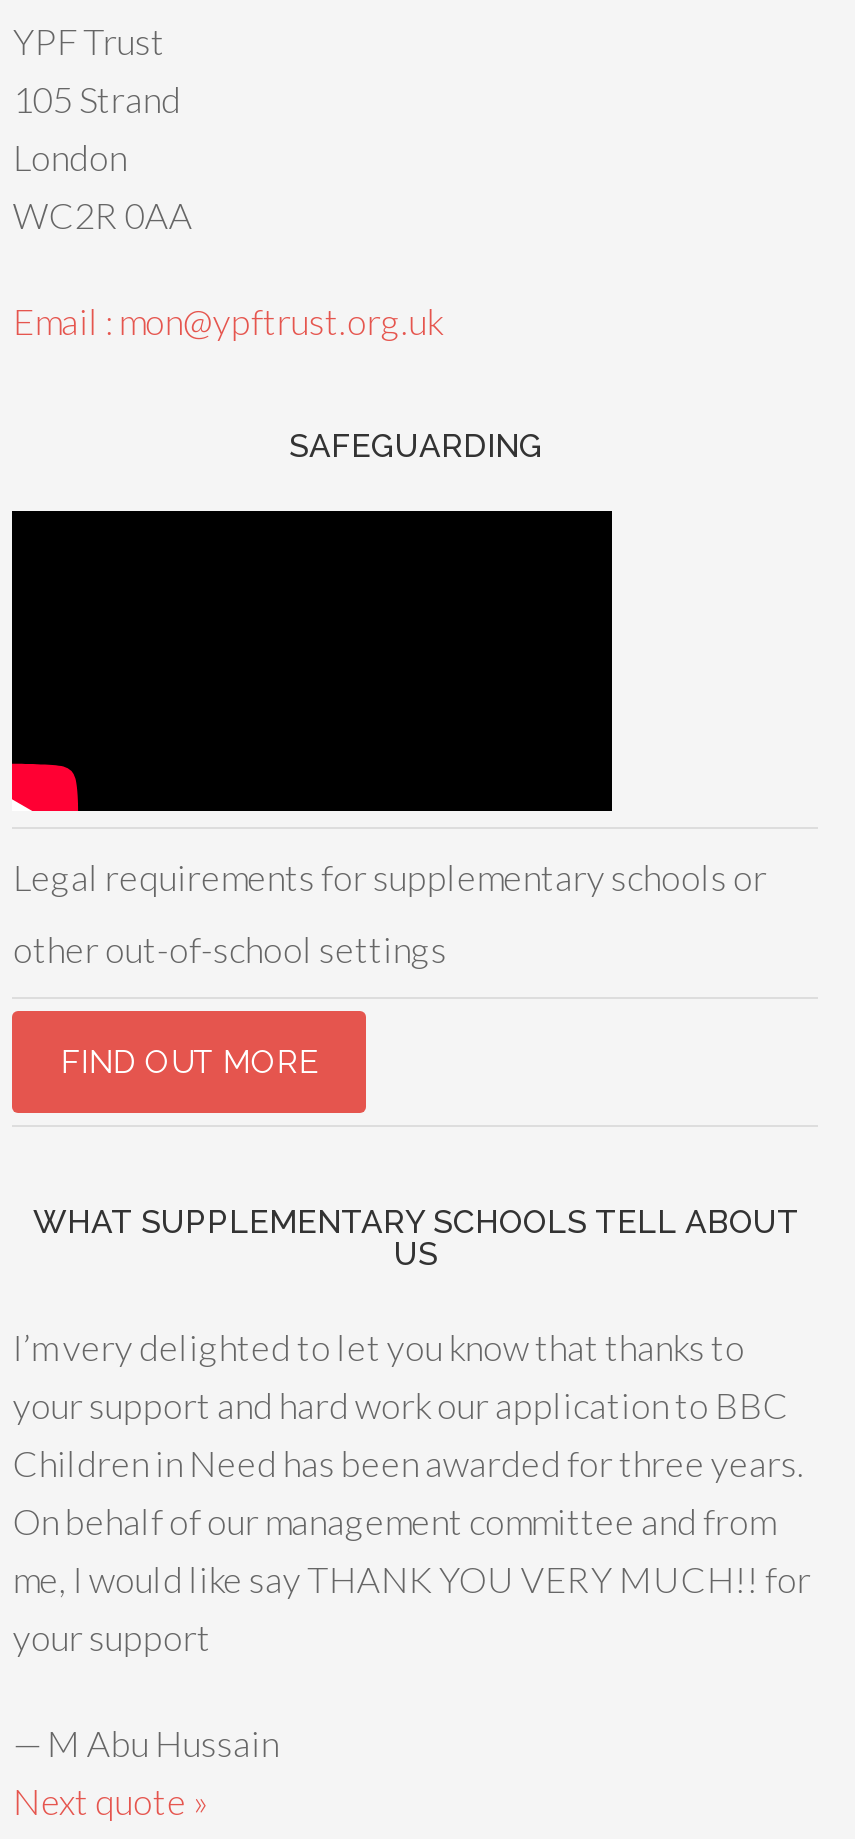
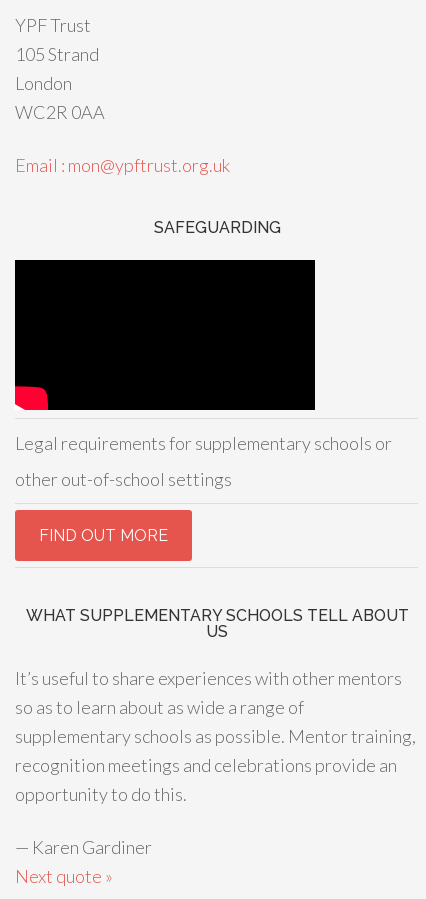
[13,1325,811,1659] I’m very delighted to let you know that thanks to | your support and hard work our application to BBC | Children in Need has been awarded for three years. | On behalf of our management committee and from | me, I would like say THANK YOU VERY MUCH!! for | your support -> [15,667,416,805] It’s useful to share experiences with other mentors | so as to learn about as wide a range of | supplementary schools as possible. Mentor training, | recognition meetings and celebrations provide an | opportunity to do this.
[13,1721,279,1765] — M Abu Hussain -> [15,836,152,858] — Karen Gardiner

